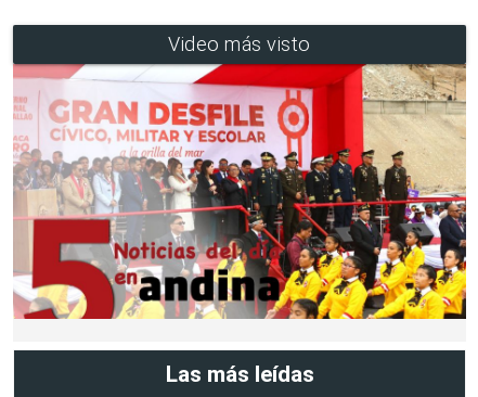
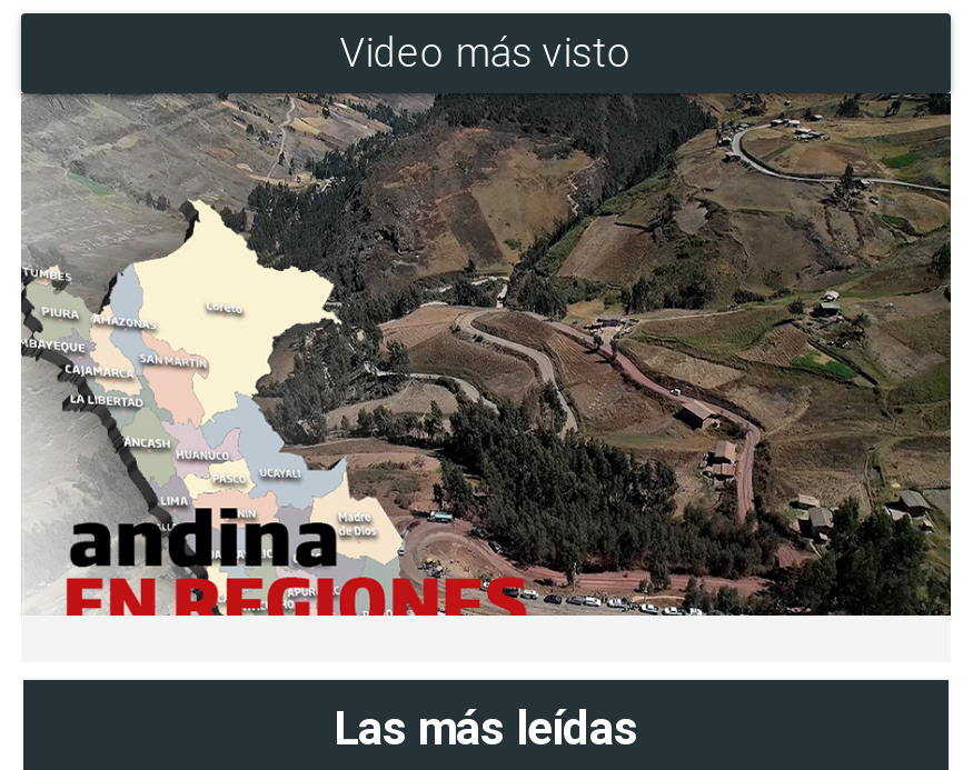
[13,63,467,320] [image] -> [19,93,953,618] [image]

